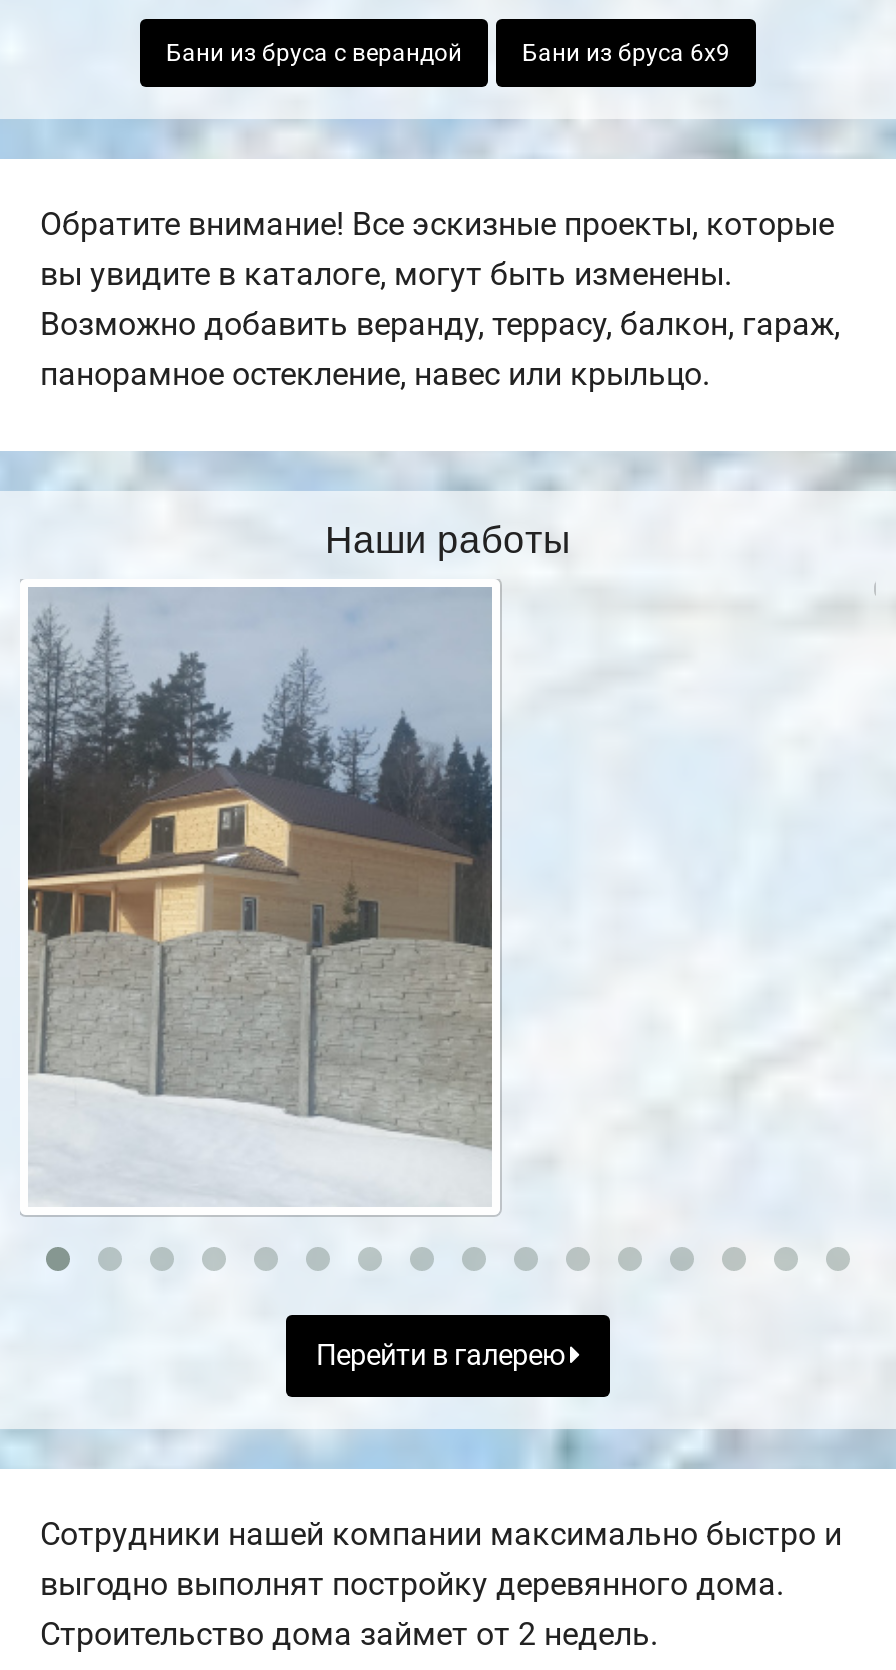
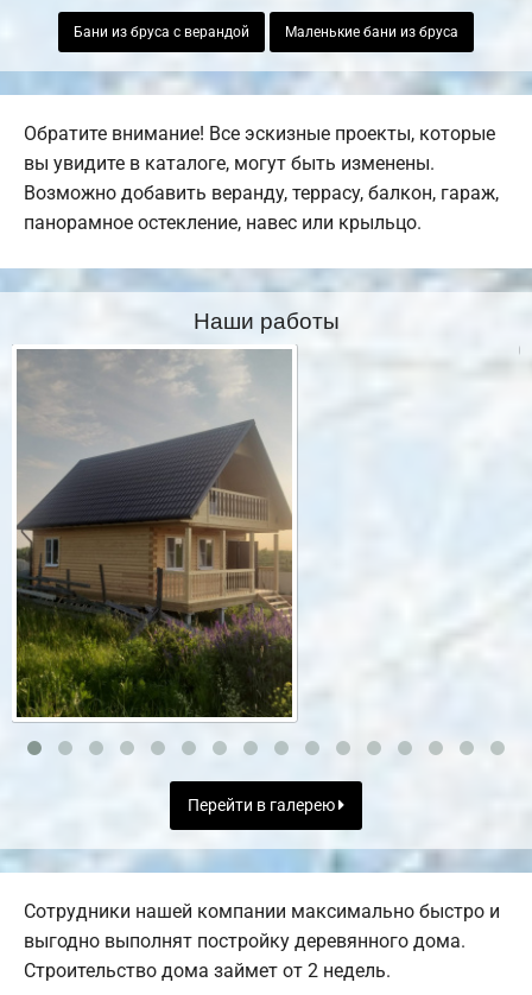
[522,39,730,67] Бани из бруса 6х9 -> [285,24,458,40] Маленькие бани из бруса
[28,587,494,1207] [image] -> [15,349,293,718] [image]

